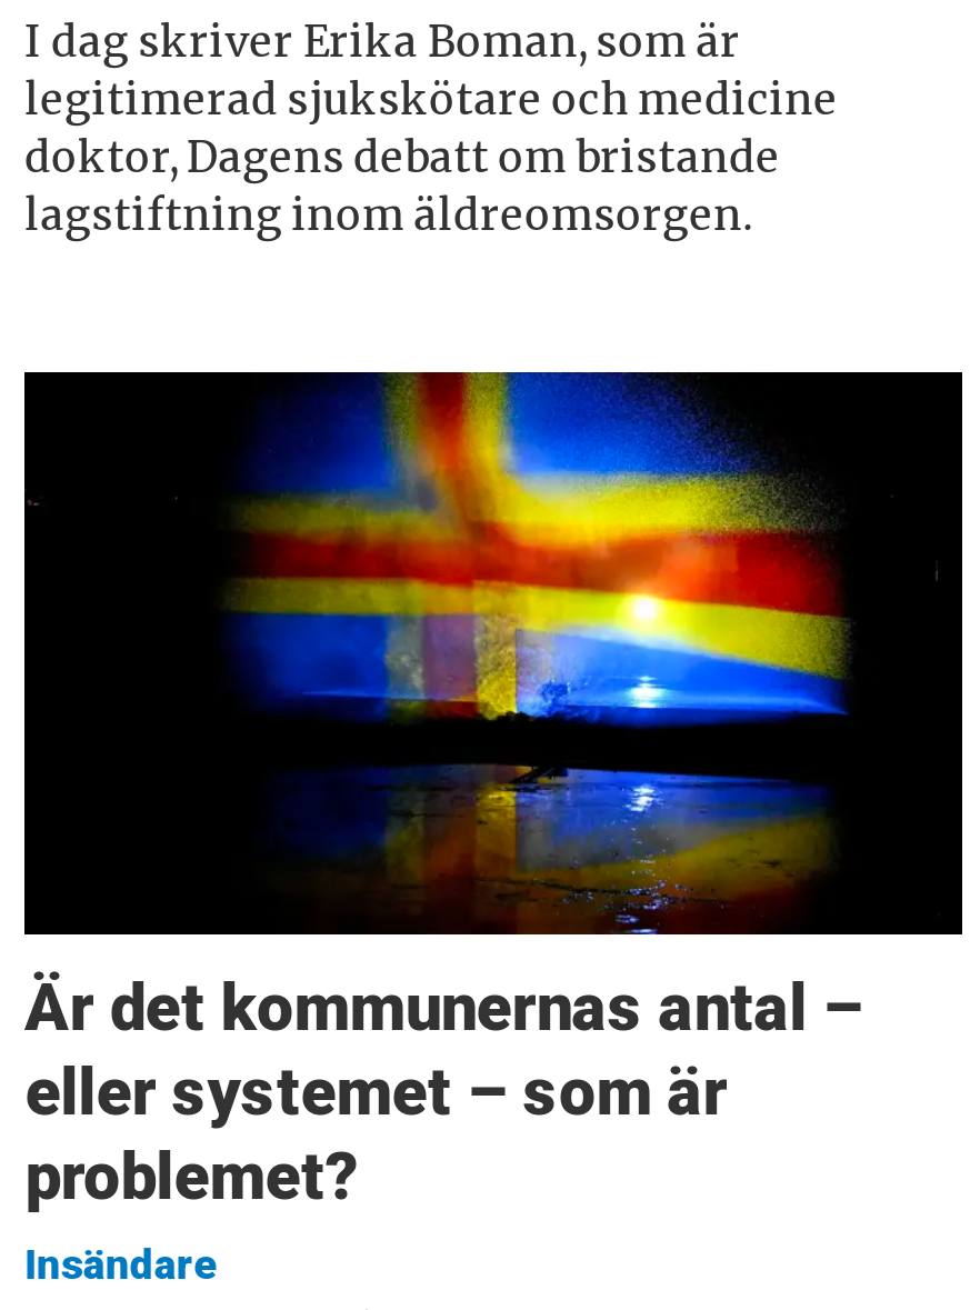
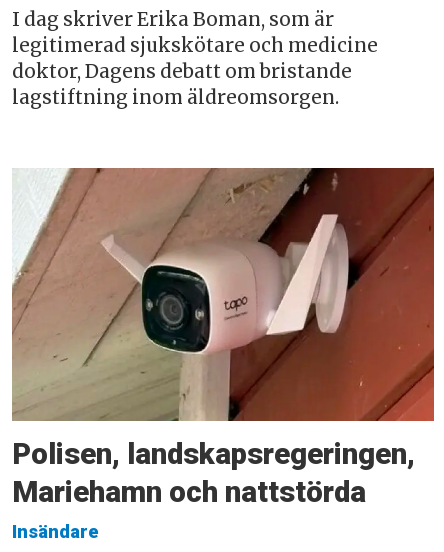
[22,370,964,1214] [image] | Är det kommunernas antal – | eller systemet – som är | problemet? -> [11,167,435,509] [image] | Polisen, landskapsregeringen, | Mariehamn och nattstörda

